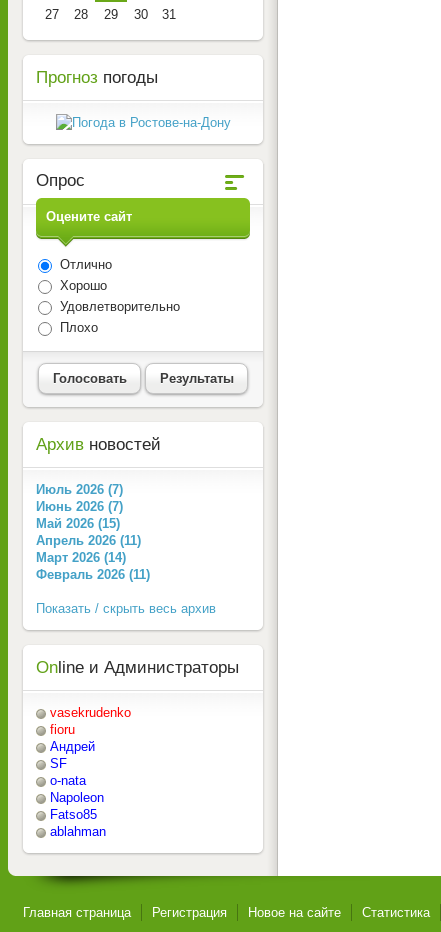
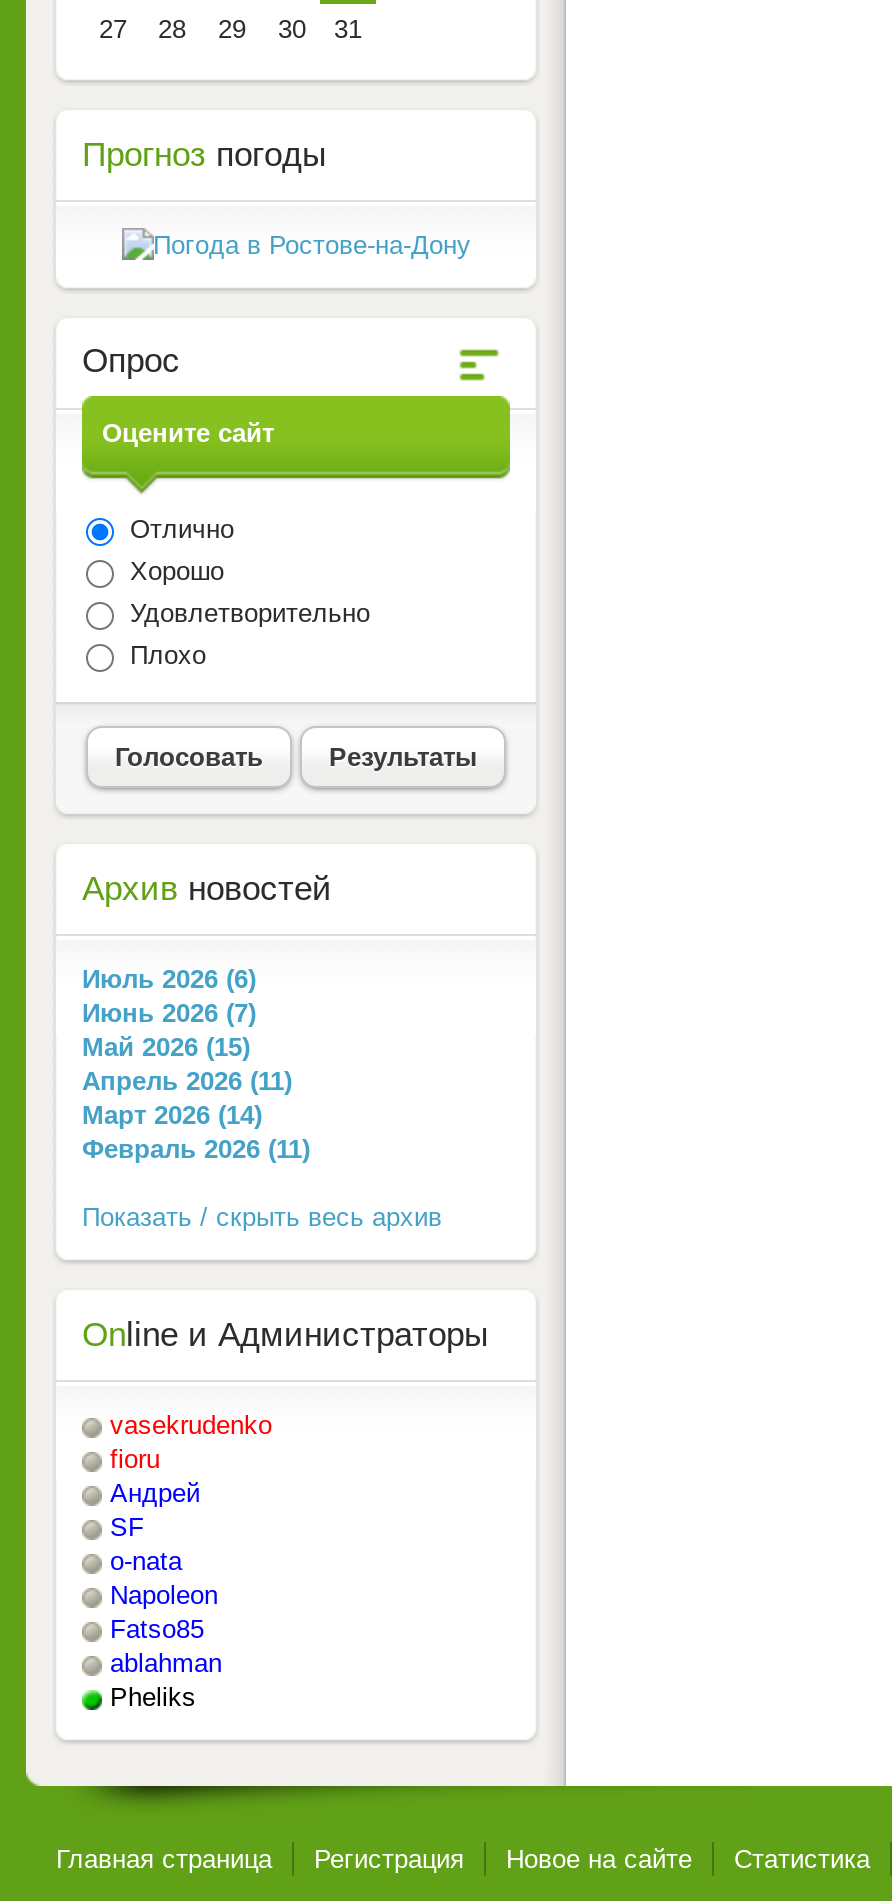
[36,482,123,497] Июль 2026 (7) -> [82,964,256,994] Июль 2026 (6)
none -> [110,1682,196,1712] Pheliks

